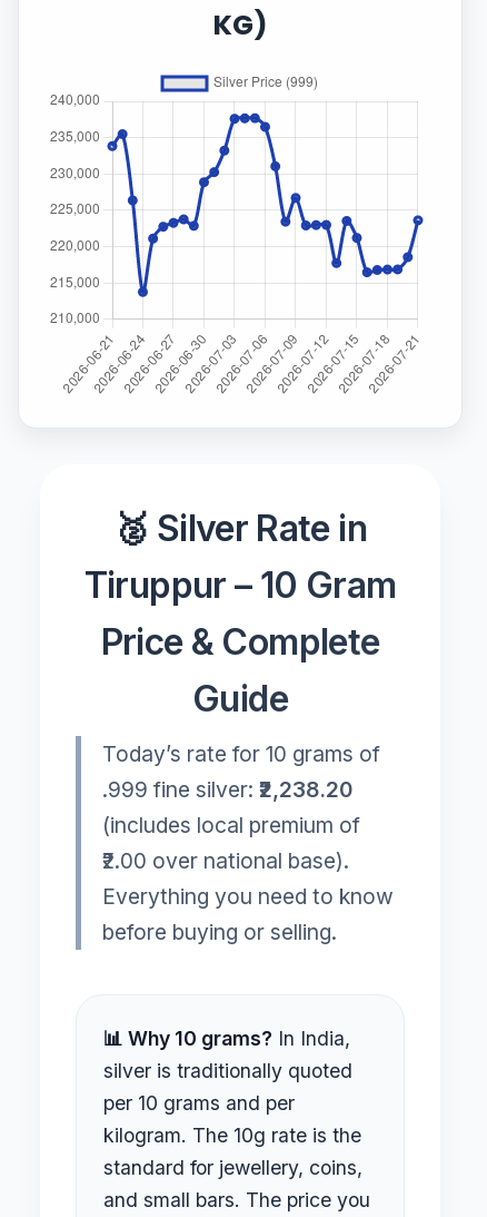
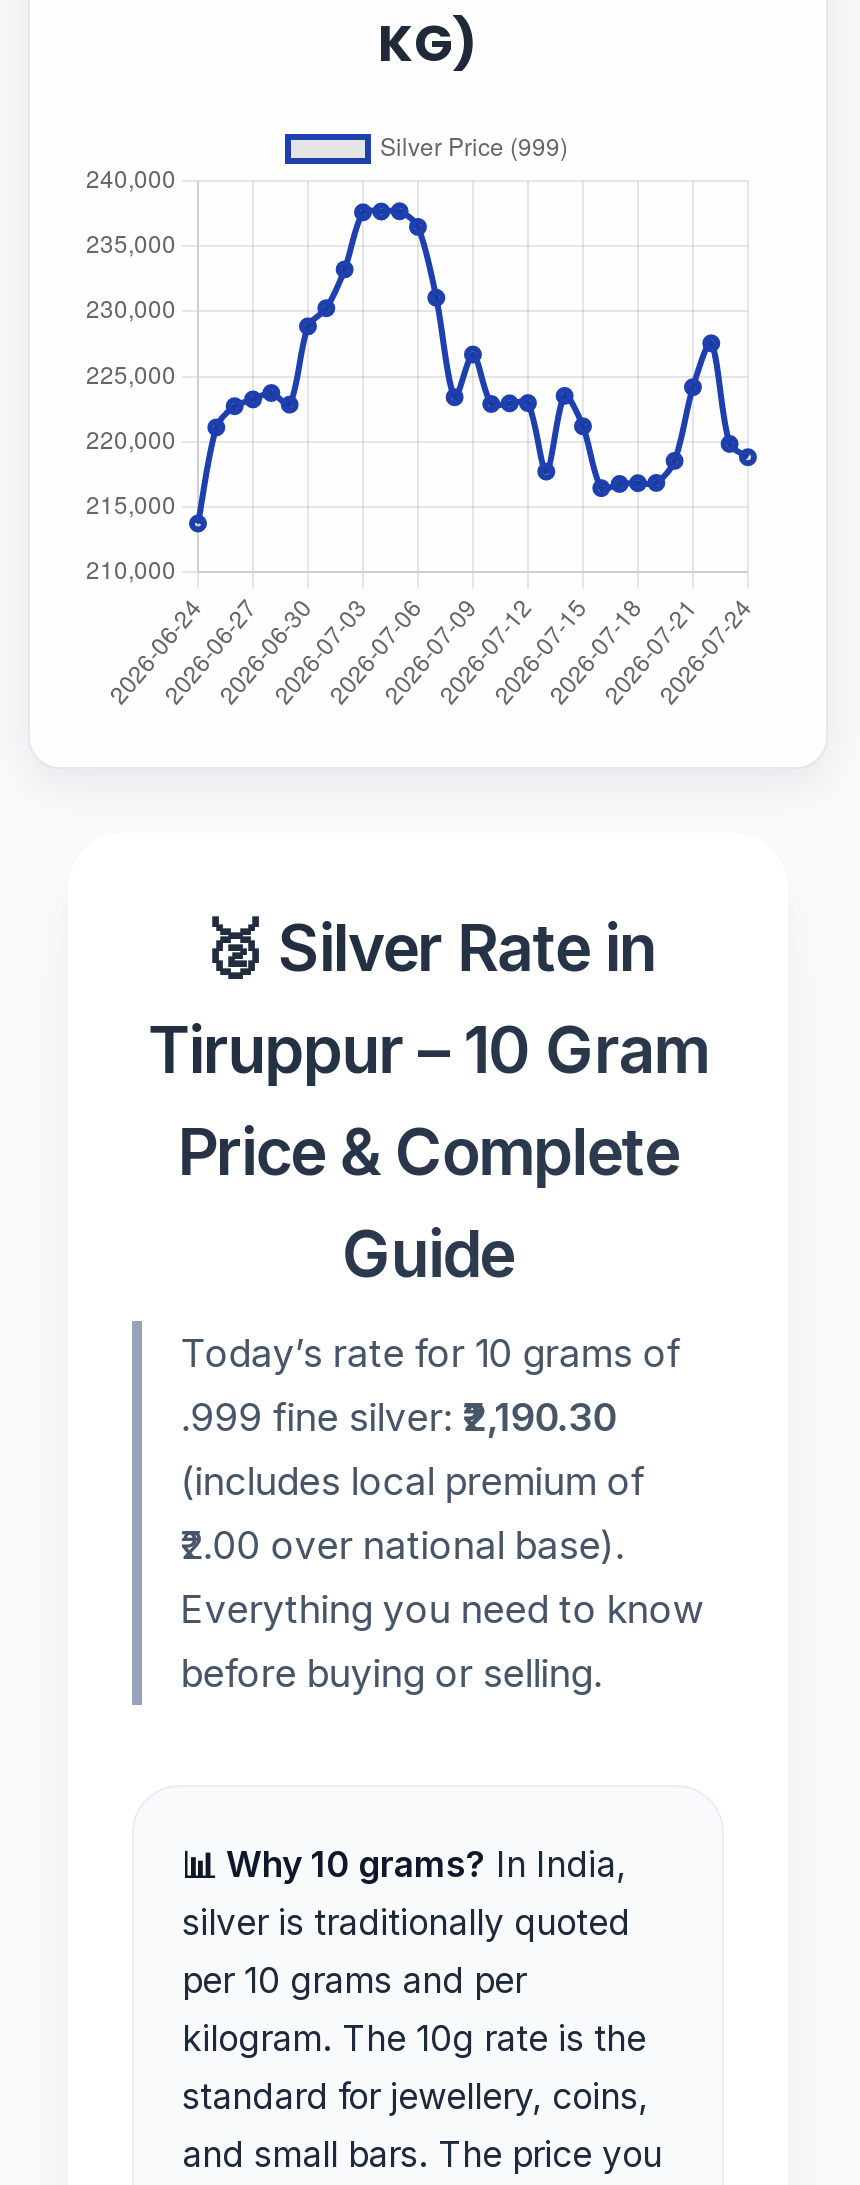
[106,111,425,298] [image] -> [186,199,760,535] [image]
[103,776,353,803] .999 fine silver: ₹2,238.20 -> [180,1393,616,1441] .999 fine silver: ₹2,190.30

